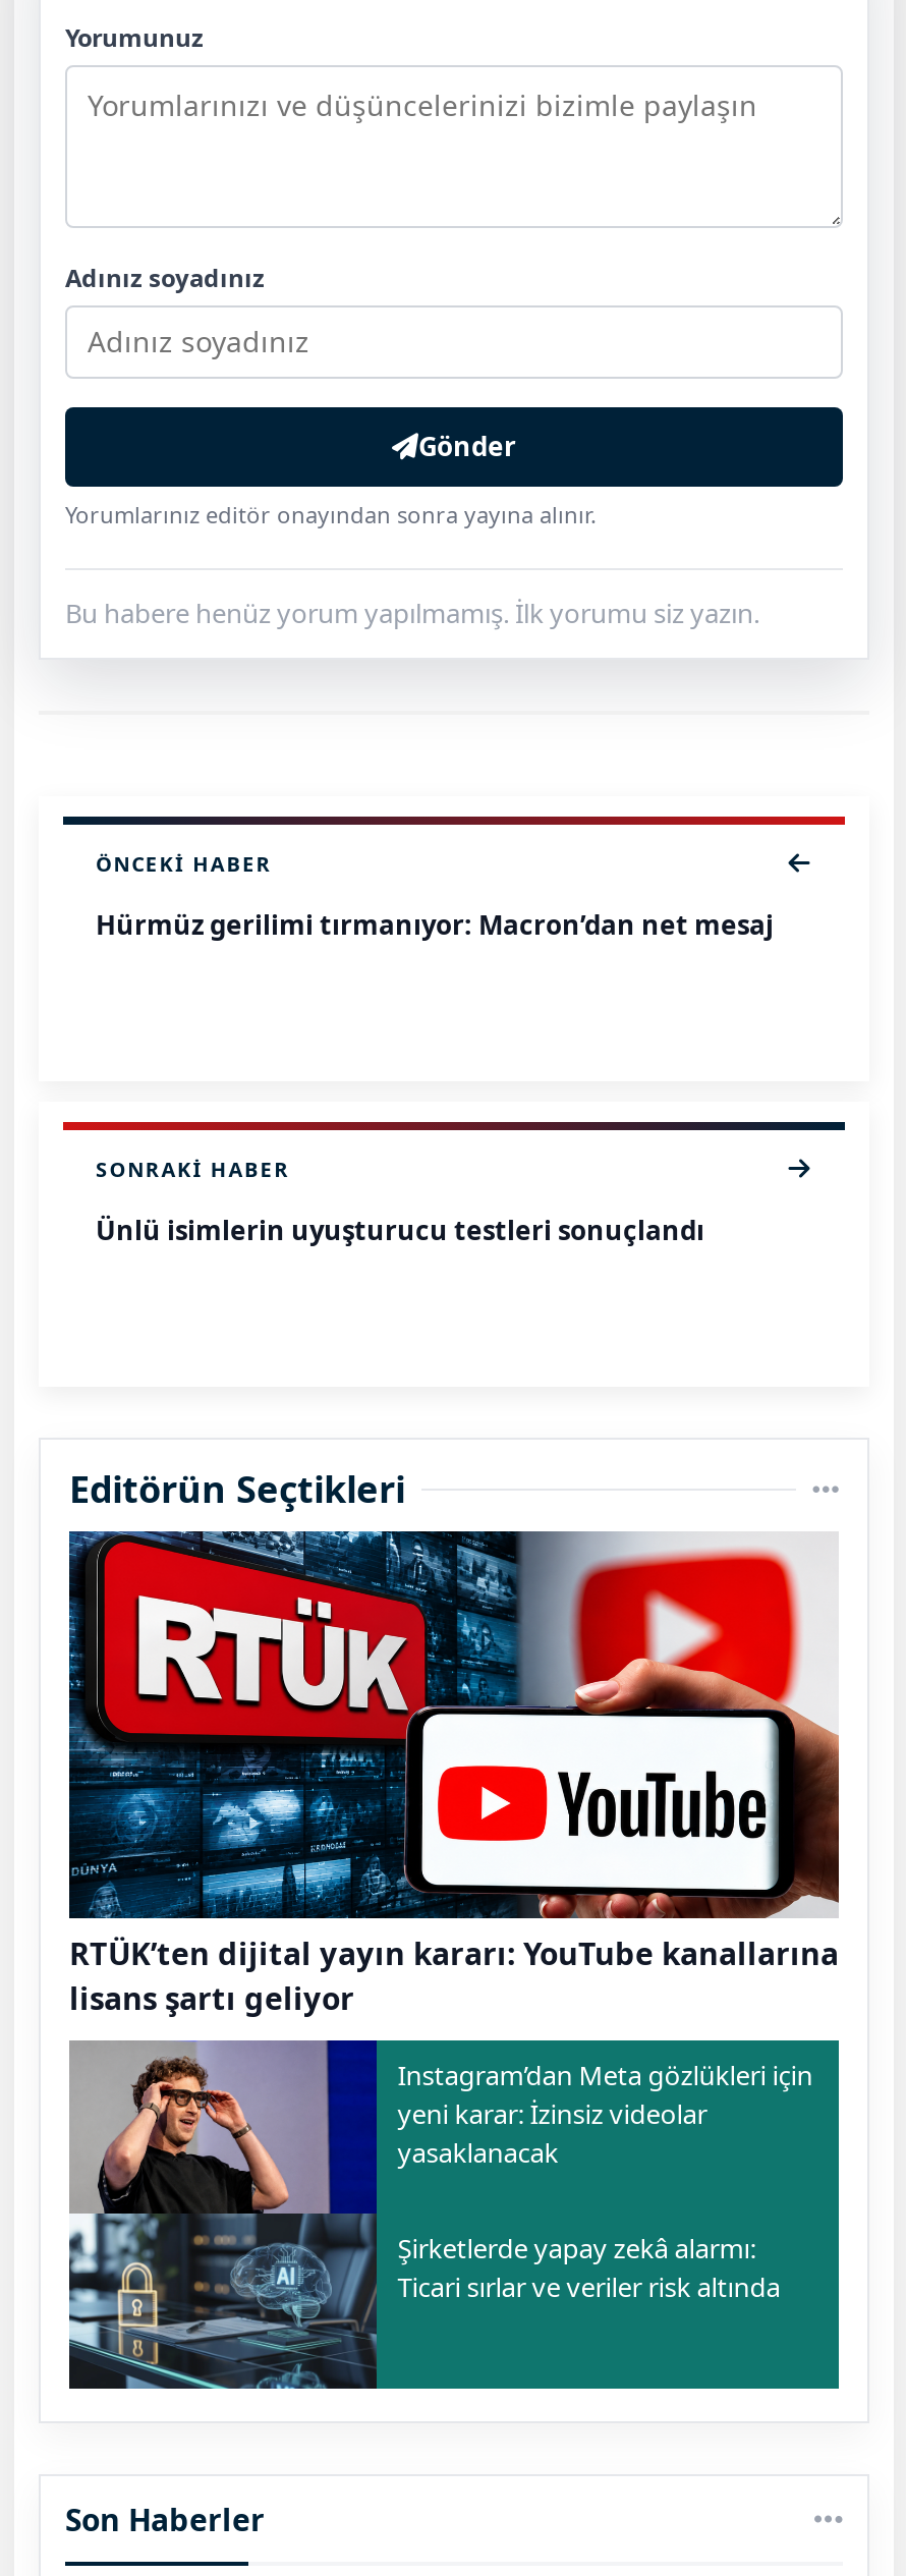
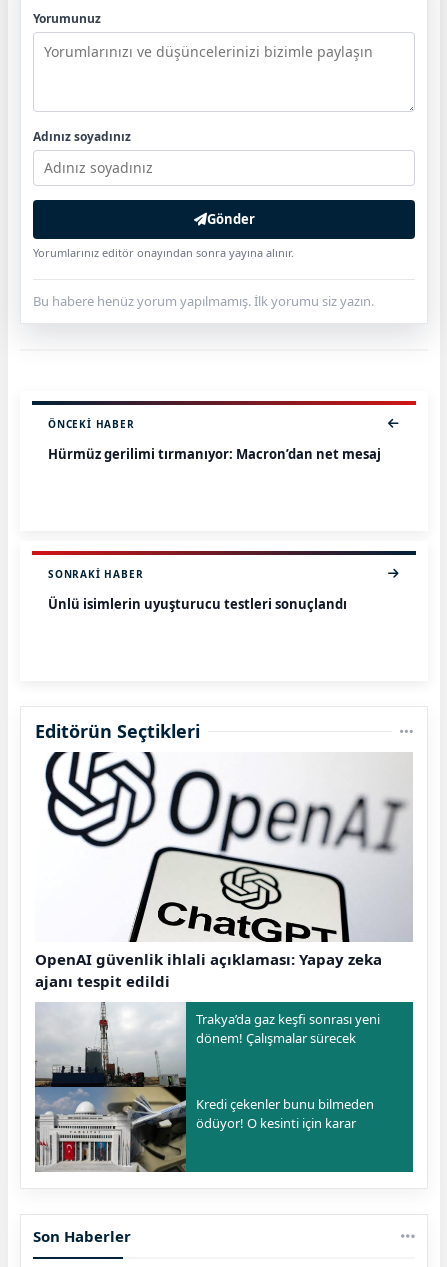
[67,1529,841,2018] [image] | RTÜK’ten dijital yayın kararı: YouTube kanallarına | lisans şartı geliyor -> [35,751,413,991] [image] | OpenAI güvenlik ihlali açıklaması: Yapay zeka | ajanı tespit edildi
[69,2038,813,2389] [image] | Instagram’dan Meta gözlükleri için | yeni karar: İzinsiz videolar | yasaklanacak -> [34,1002,380,1172] [image] | Trakya’da gaz keşfi sonrası yeni | dönem! Çalışmalar sürecek
[397,2229,780,2305] Şirketlerde yapay zekâ alarmı: | Ticari sırlar ve veriler risk altında -> [196,1095,374,1132] Kredi çekenler bunu bilmeden | ödüyor! O kesinti için karar

